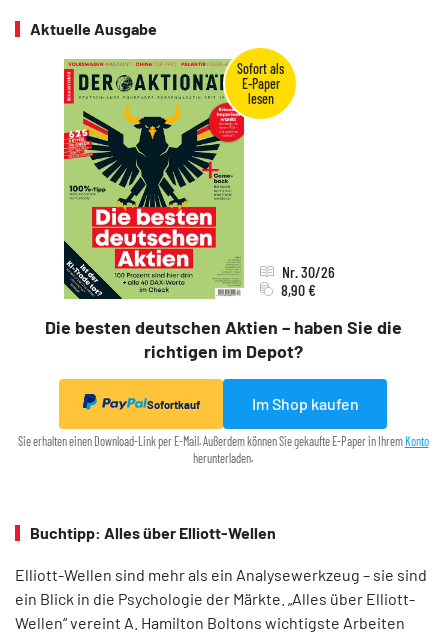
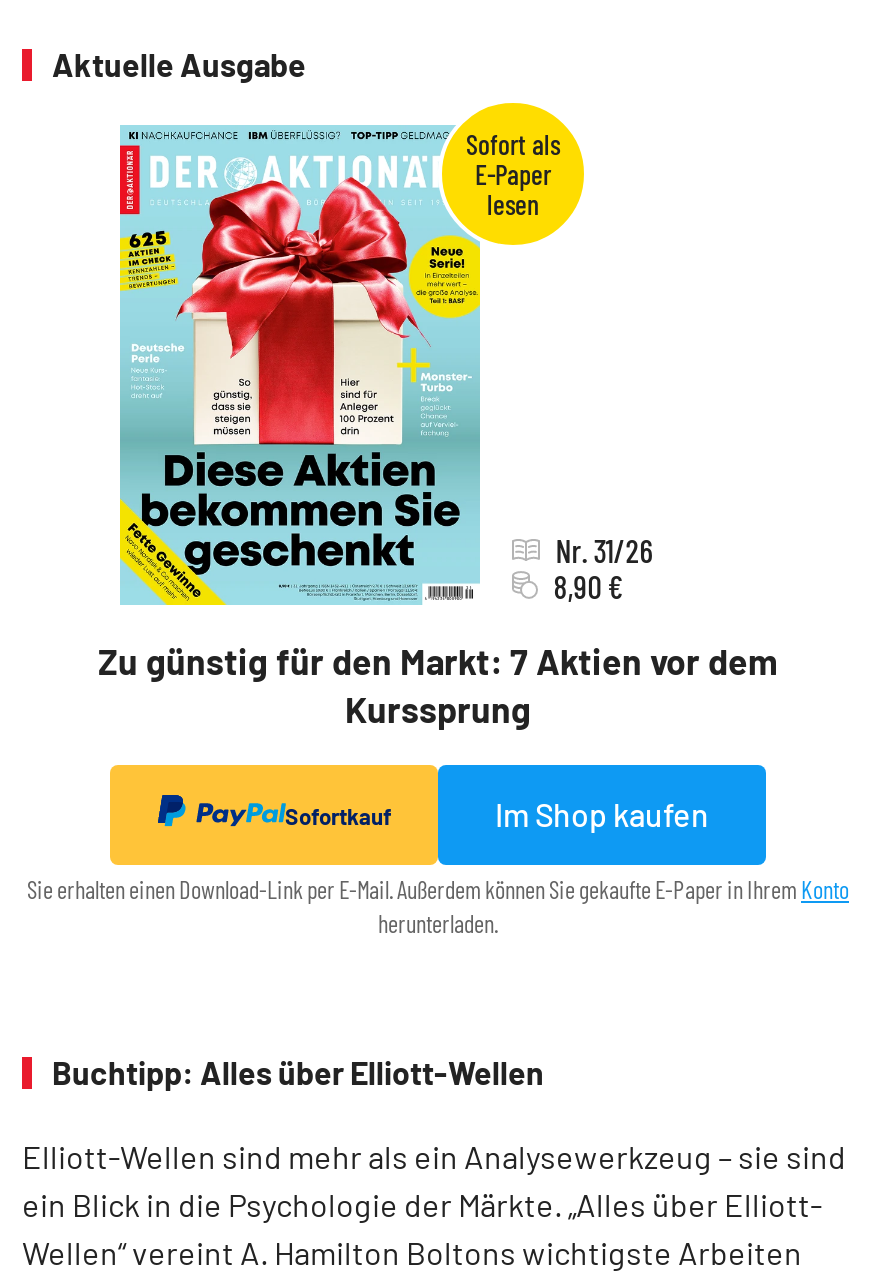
[44,58,401,362] [image] | Die besten deutschen Aktien – haben Sie die | richtigen im Depot? -> [98,125,778,731] [image] | Zu günstig für den Markt: 7 Aktien vor dem | Kurssprung
[282,262,335,281] Nr. 30/26 -> [556,531,654,569] Nr. 31/26

